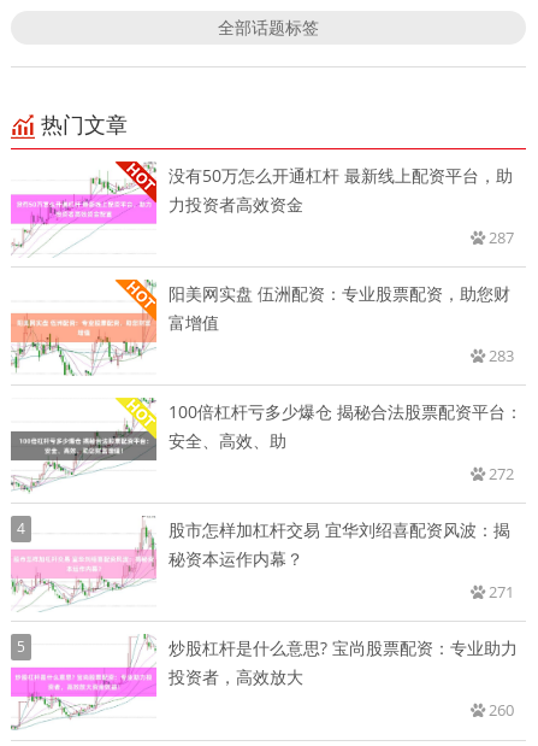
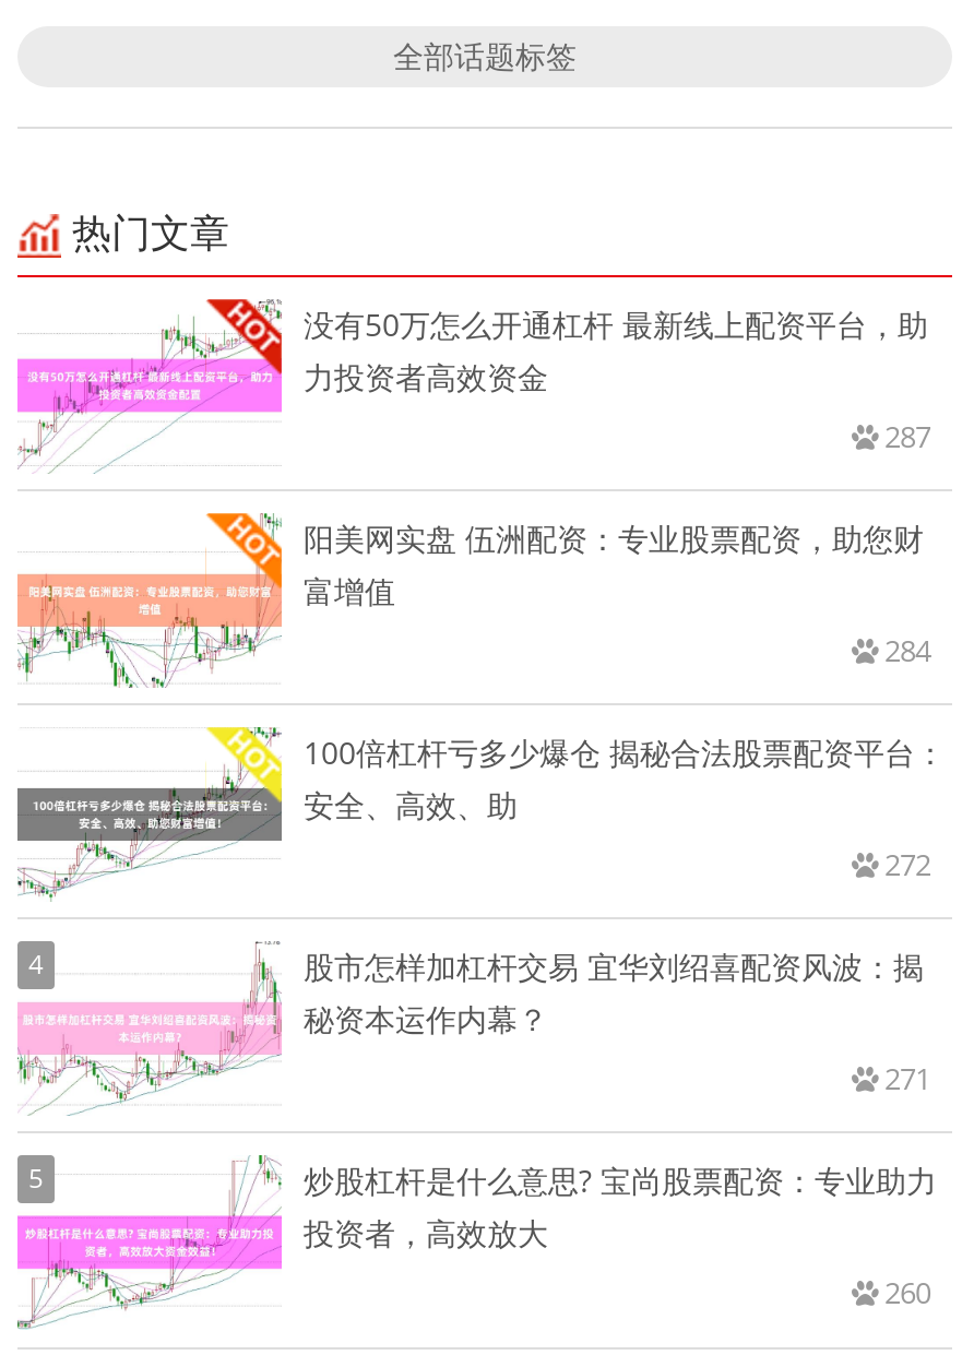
[489,344,514,366] 283 -> [884,631,930,670] 284

